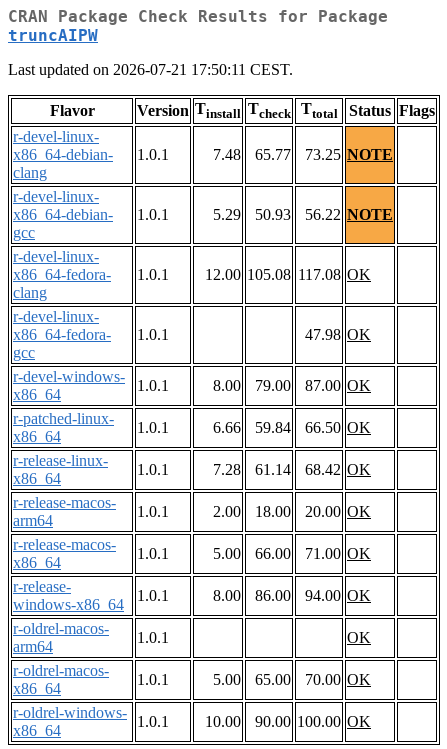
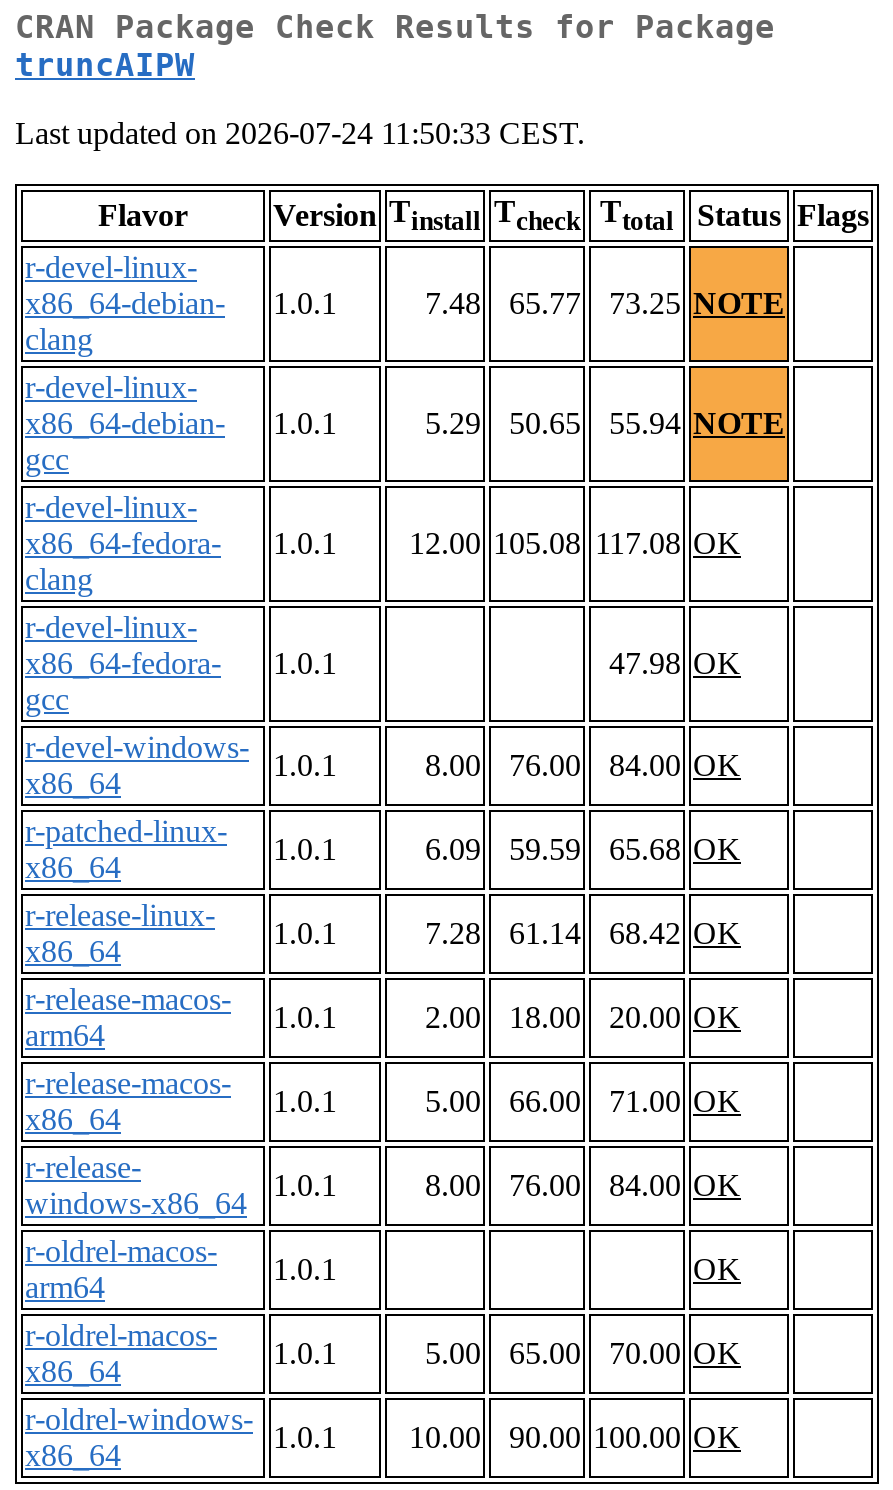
[8,61,293,78] Last updated on 2026-07-21 17:50:11 CEST. -> [15,117,585,151] Last updated on 2026-07-24 11:50:33 CEST.
[255,206,291,223] 50.93 -> [509,407,581,441] 50.65
[305,206,393,223] 56.22 NOTE -> [609,407,785,441] 55.94 NOTE
[255,377,291,394] 79.00 -> [509,749,581,783] 76.00
[305,377,371,394] 87.00 OK -> [609,749,741,783] 84.00 OK
[213,419,241,436] 6.66 -> [425,833,481,867] 6.09
[255,419,291,436] 59.84 -> [509,833,581,867] 59.59
[305,419,371,436] 66.50 OK -> [609,833,741,867] 65.68 OK
[255,587,291,604] 86.00 -> [509,1169,581,1203] 76.00
[305,587,371,604] 94.00 OK -> [609,1169,741,1203] 84.00 OK

